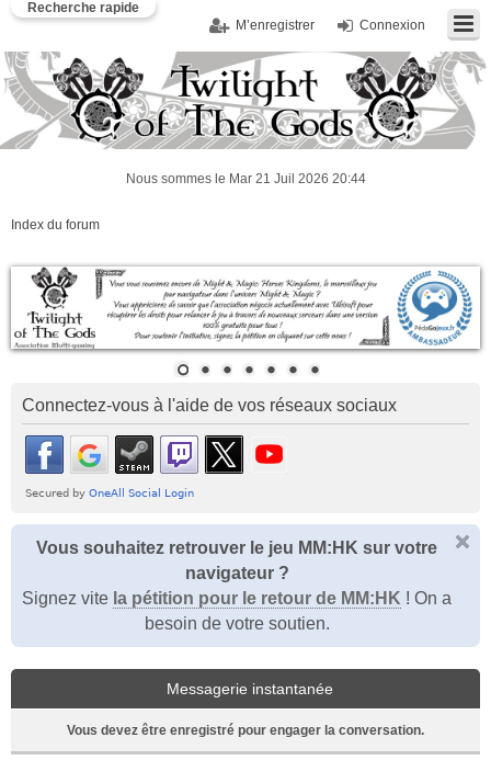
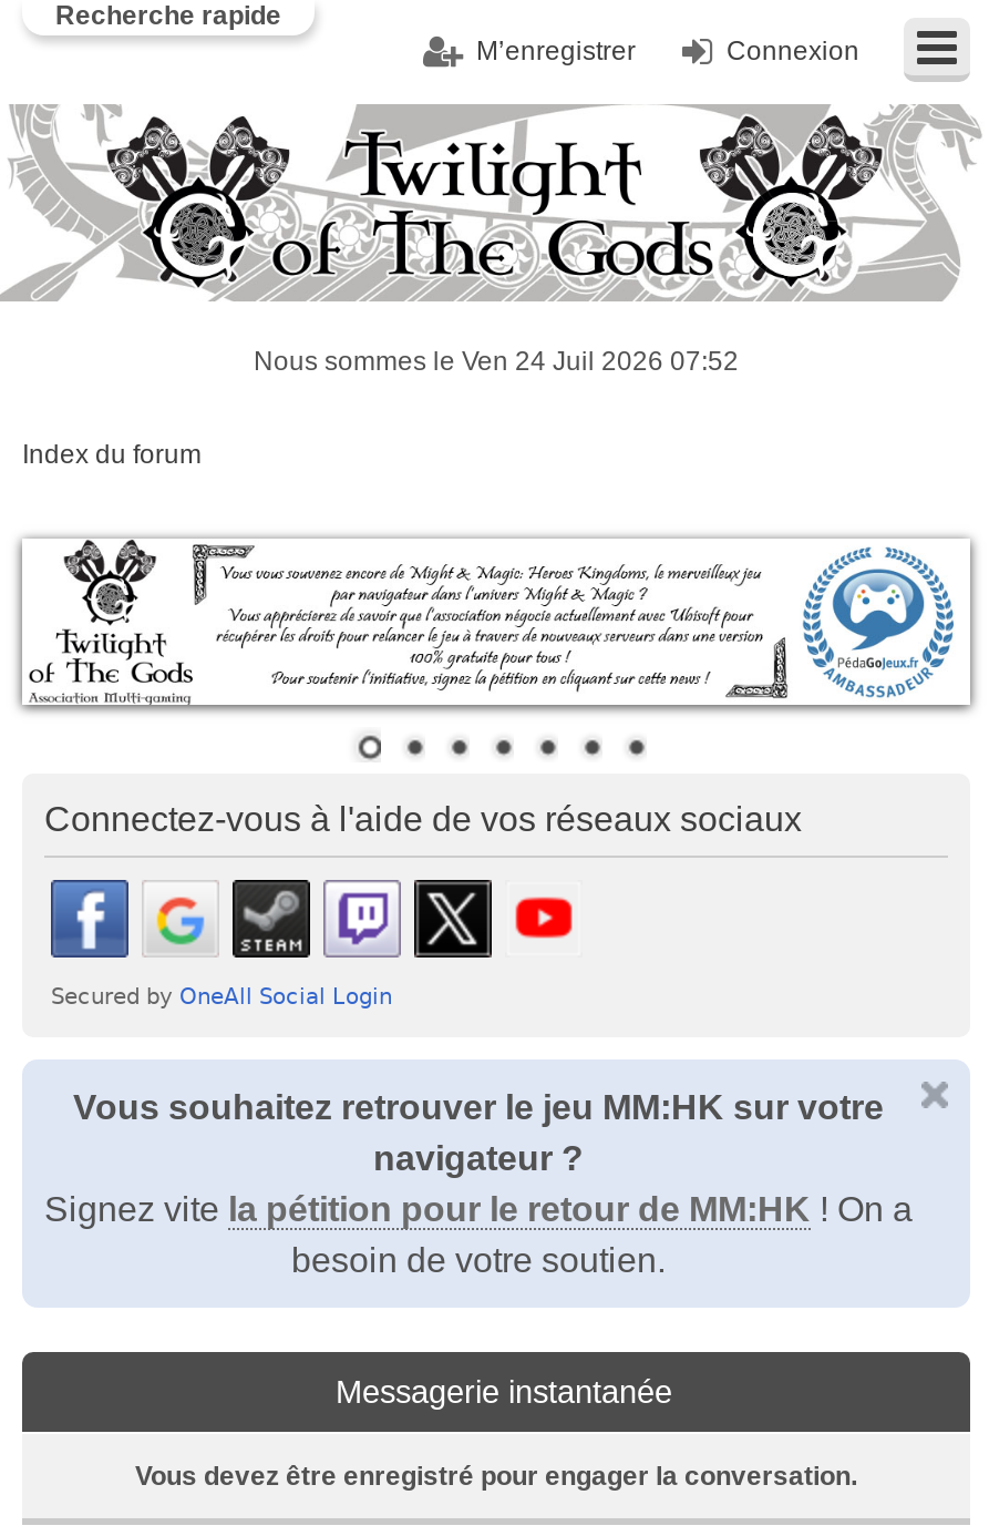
[125,171,366,186] Nous sommes le Mar 21 Juil 2026 20:44 -> [254,346,739,377] Nous sommes le Ven 24 Juil 2026 07:52

